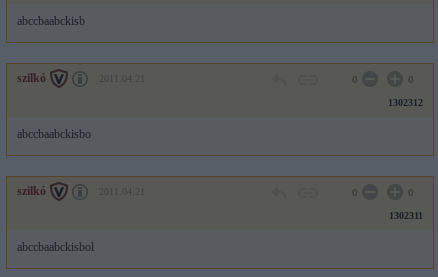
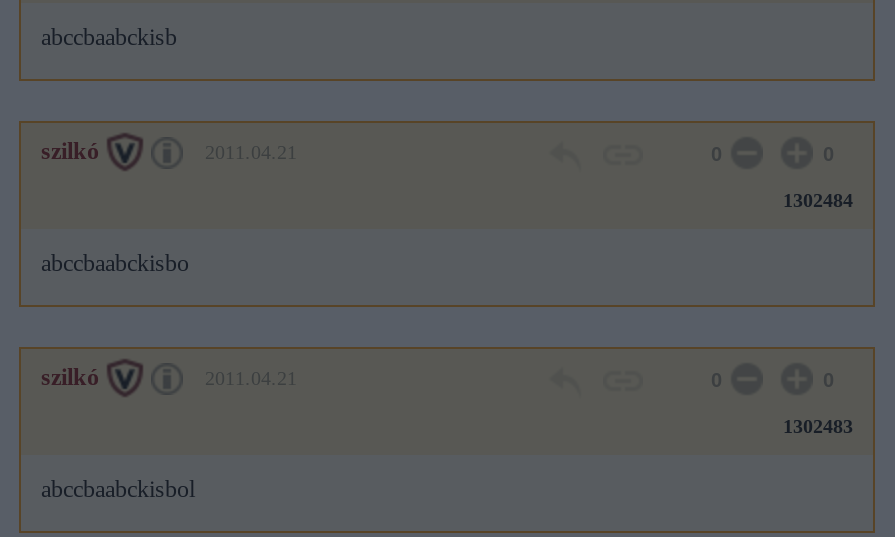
[388,97,423,108] 1302312 -> [783,189,853,211] 1302484
[389,210,423,221] 1302311 -> [783,415,853,437] 1302483

